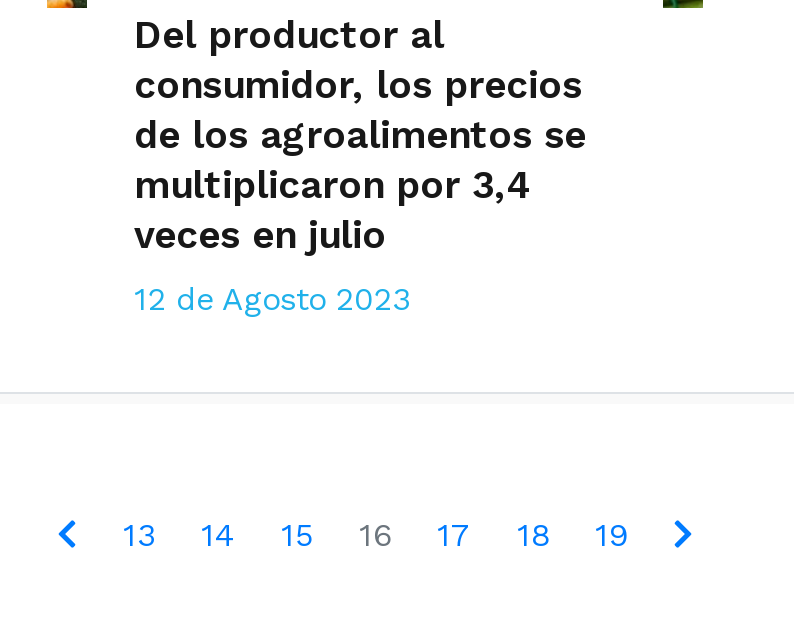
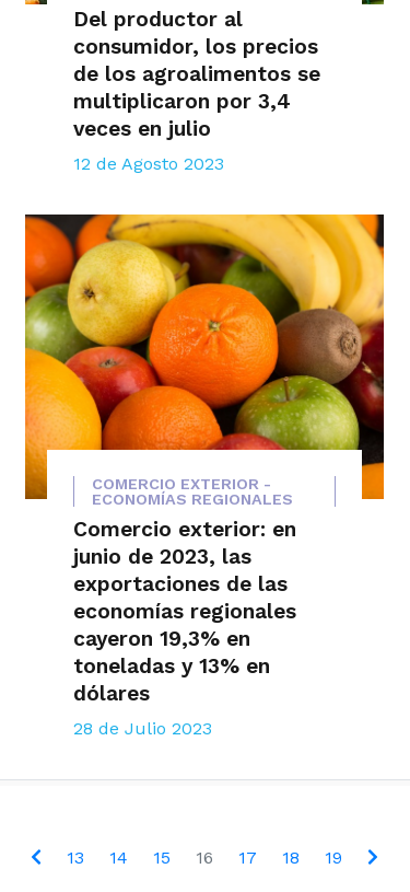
none -> [24,213,385,739] [image] | COMERCIO EXTERIOR - | ECONOMÍAS REGIONALES | Comercio exterior: en | junio de 2023, las | exportaciones de las | economías regionales | cayeron 19,3% en | toneladas y 13% en | dólares | 28 de Julio 2023

